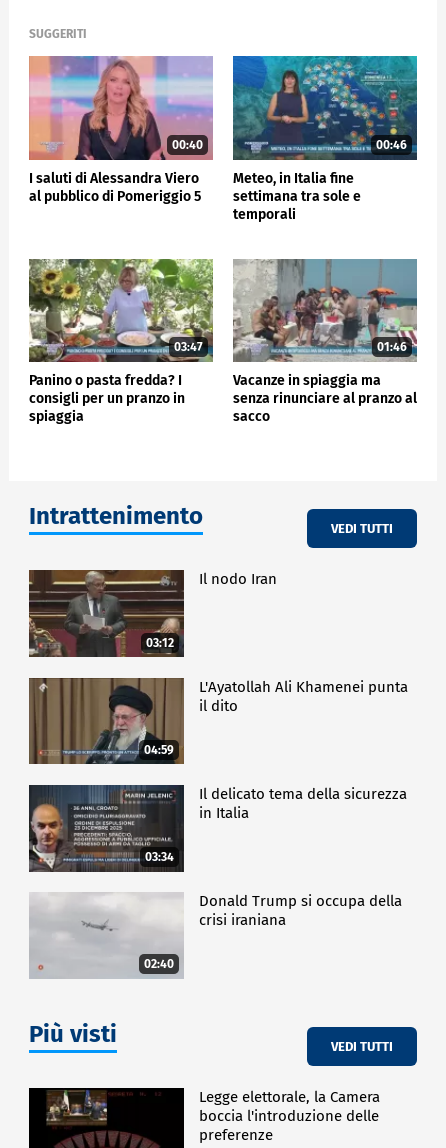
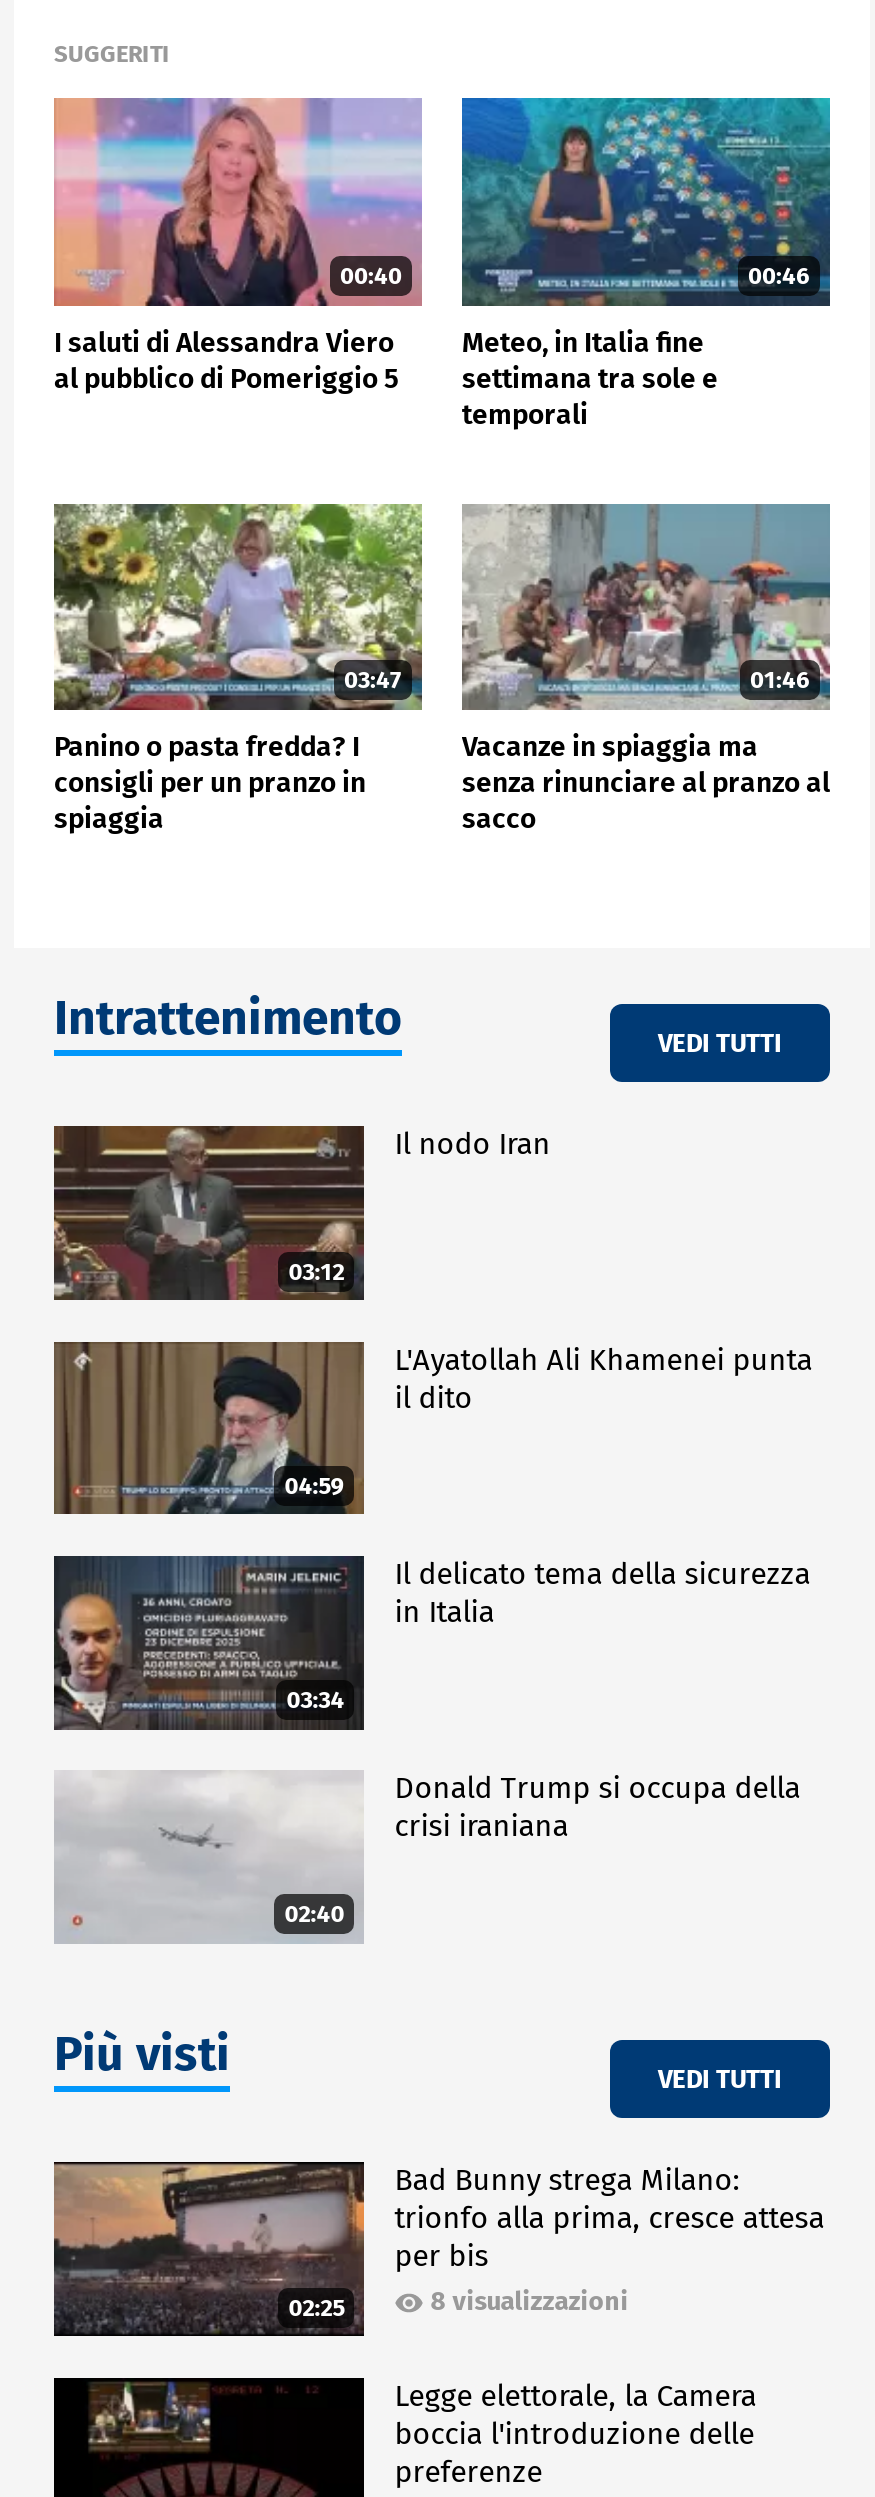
none -> [52,2162,366,2340] [image] | 02:25
none -> [394,2163,824,2317] Bad Bunny strega Milano: | trionfo alla prima, cresce attesa | per bis | 8 visualizzazioni

